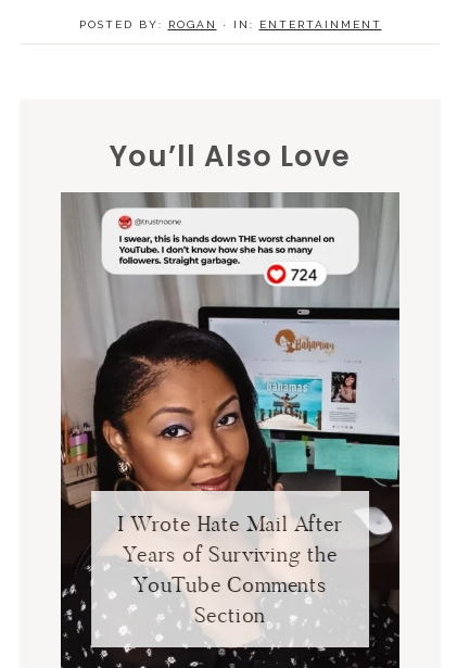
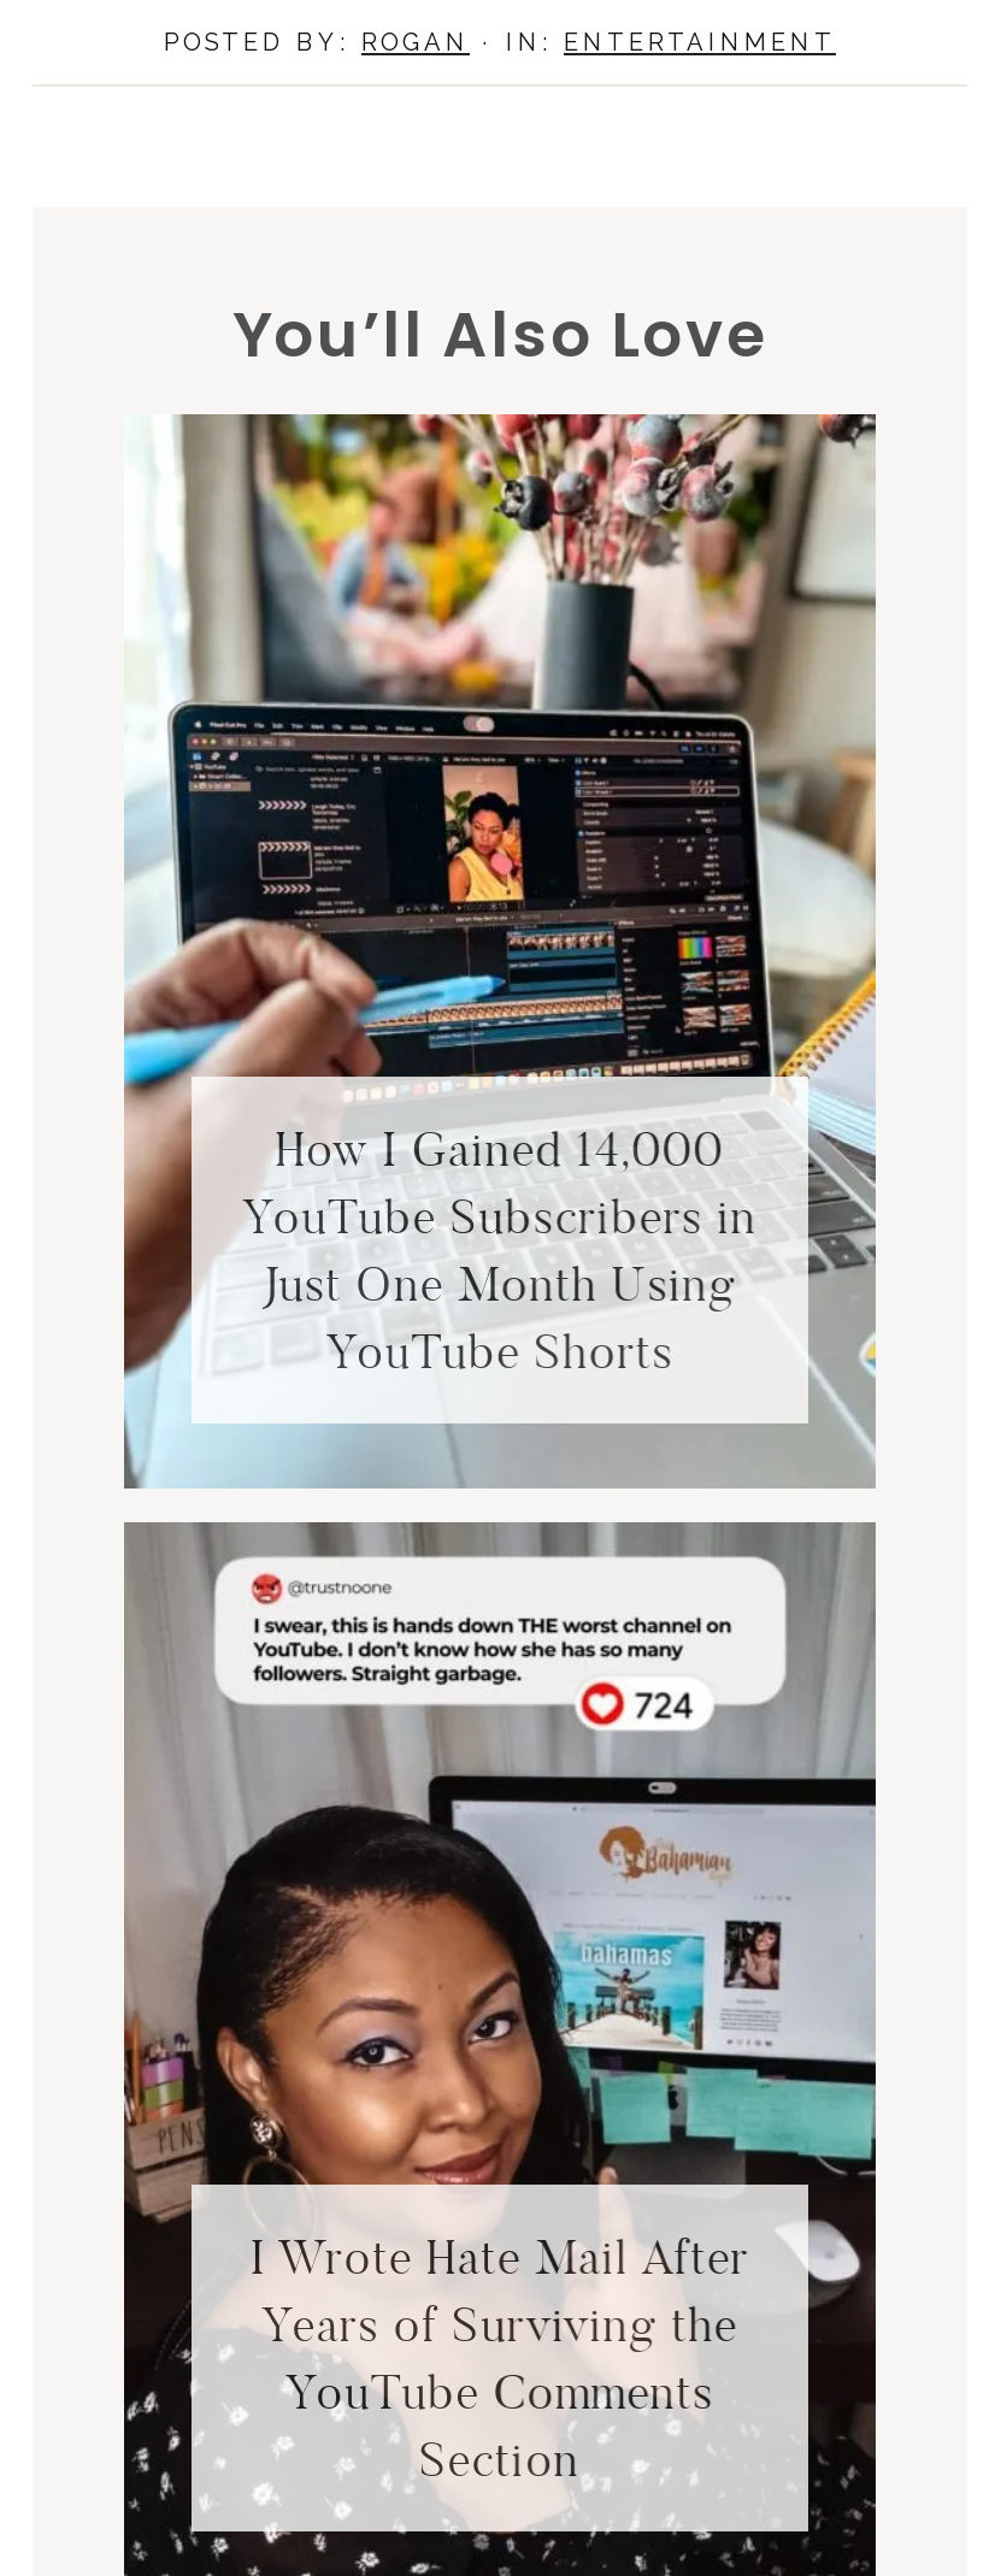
none -> [122,412,878,1491] [image] | How I Gained 14,000 | YouTube Subscribers in | Just One Month Using | YouTube Shorts

